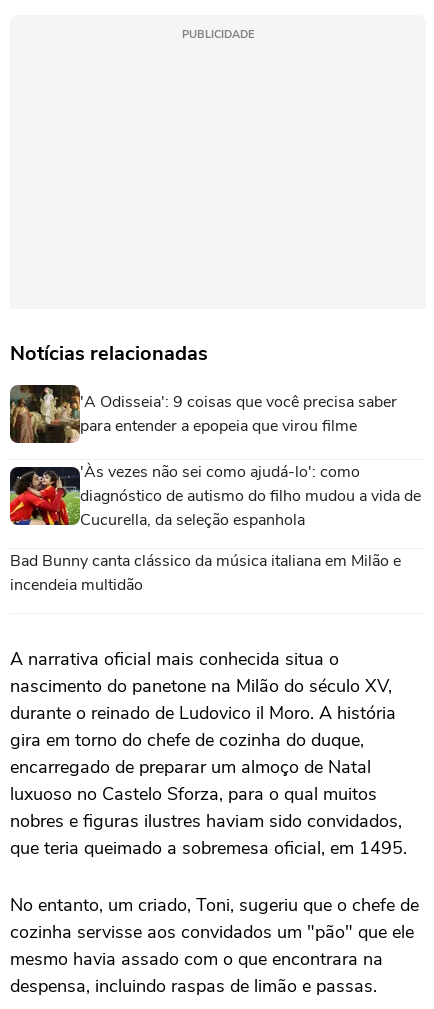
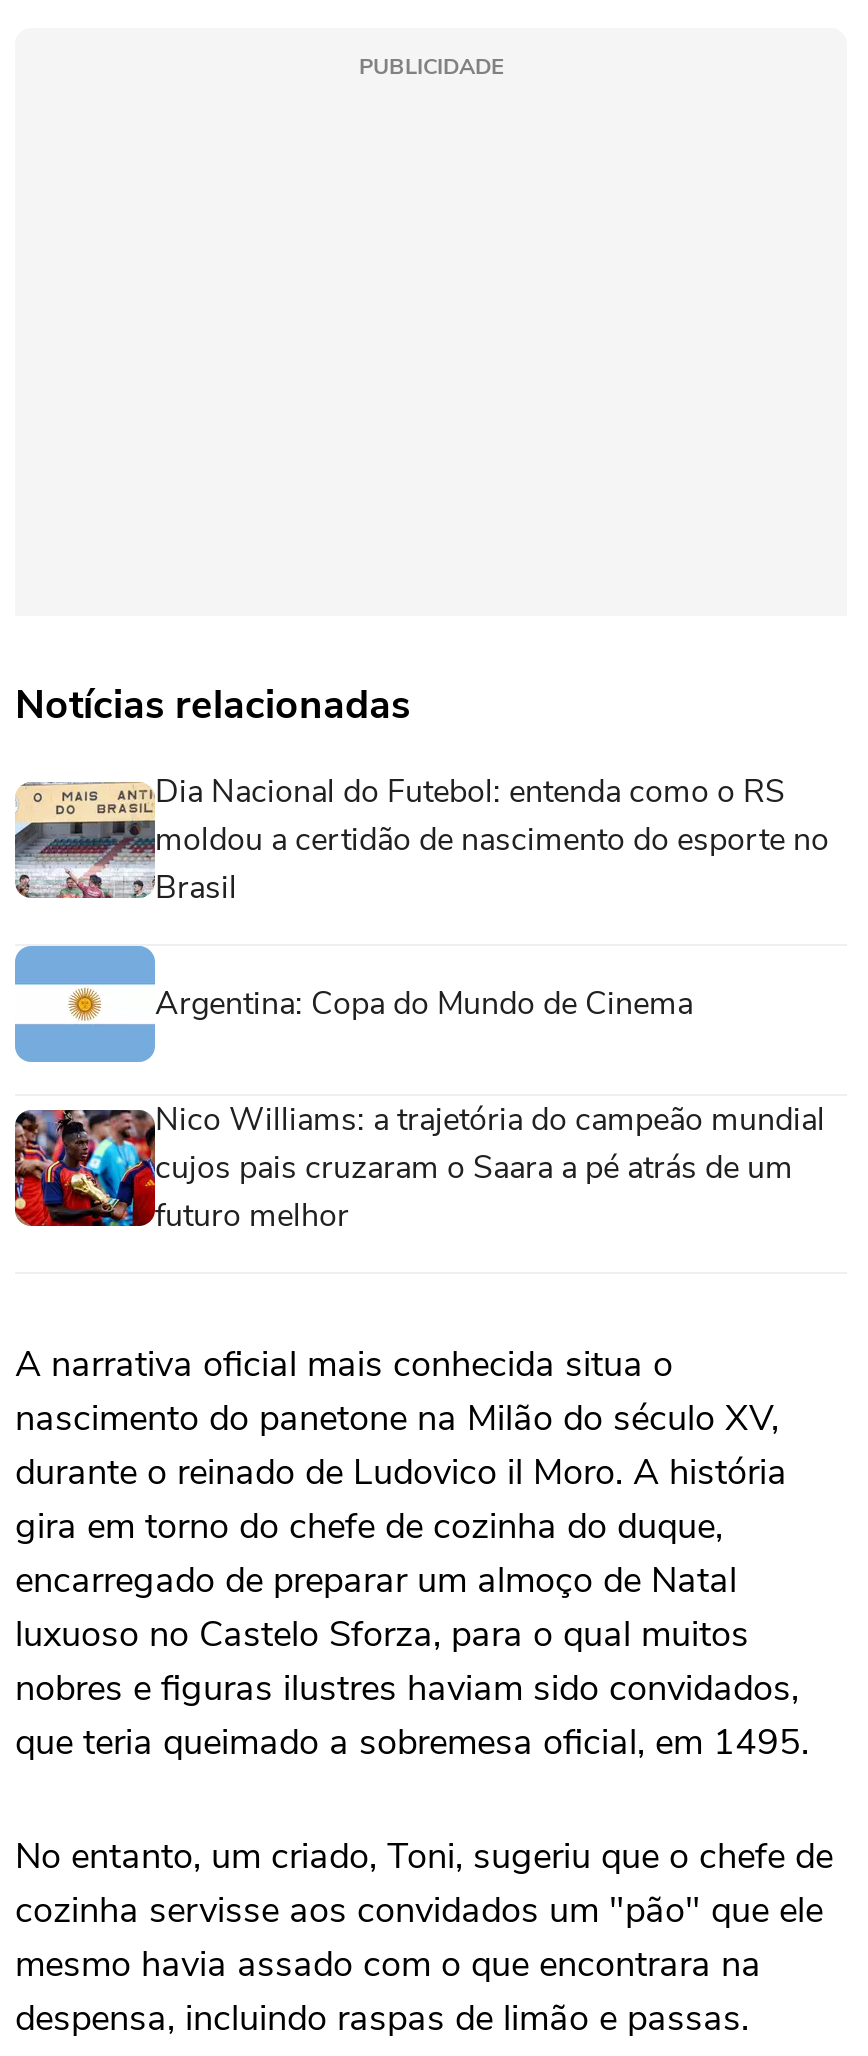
[9,384,397,444] [image] | 'A Odisseia': 9 coisas que você precisa saber | para entender a epopeia que virou filme -> [13,770,829,910] [image] | Dia Nacional do Futebol: entenda como o RS | moldou a certidão de nascimento do esporte no | Brasil
[9,461,421,531] [image] | 'Às vezes não sei como ajudá-lo': como | diagnóstico de autismo do filho mudou a vida de | Cucurella, da seleção espanhola -> [13,944,693,1064] [image] | Argentina: Copa do Mundo de Cinema
[10,550,401,596] Bad Bunny canta clássico da música italiana em Milão e | incendeia multidão -> [155,1098,825,1238] Nico Williams: a trajetória do campeão mundial | cujos pais cruzaram o Saara a pé atrás de um | futuro melhor

